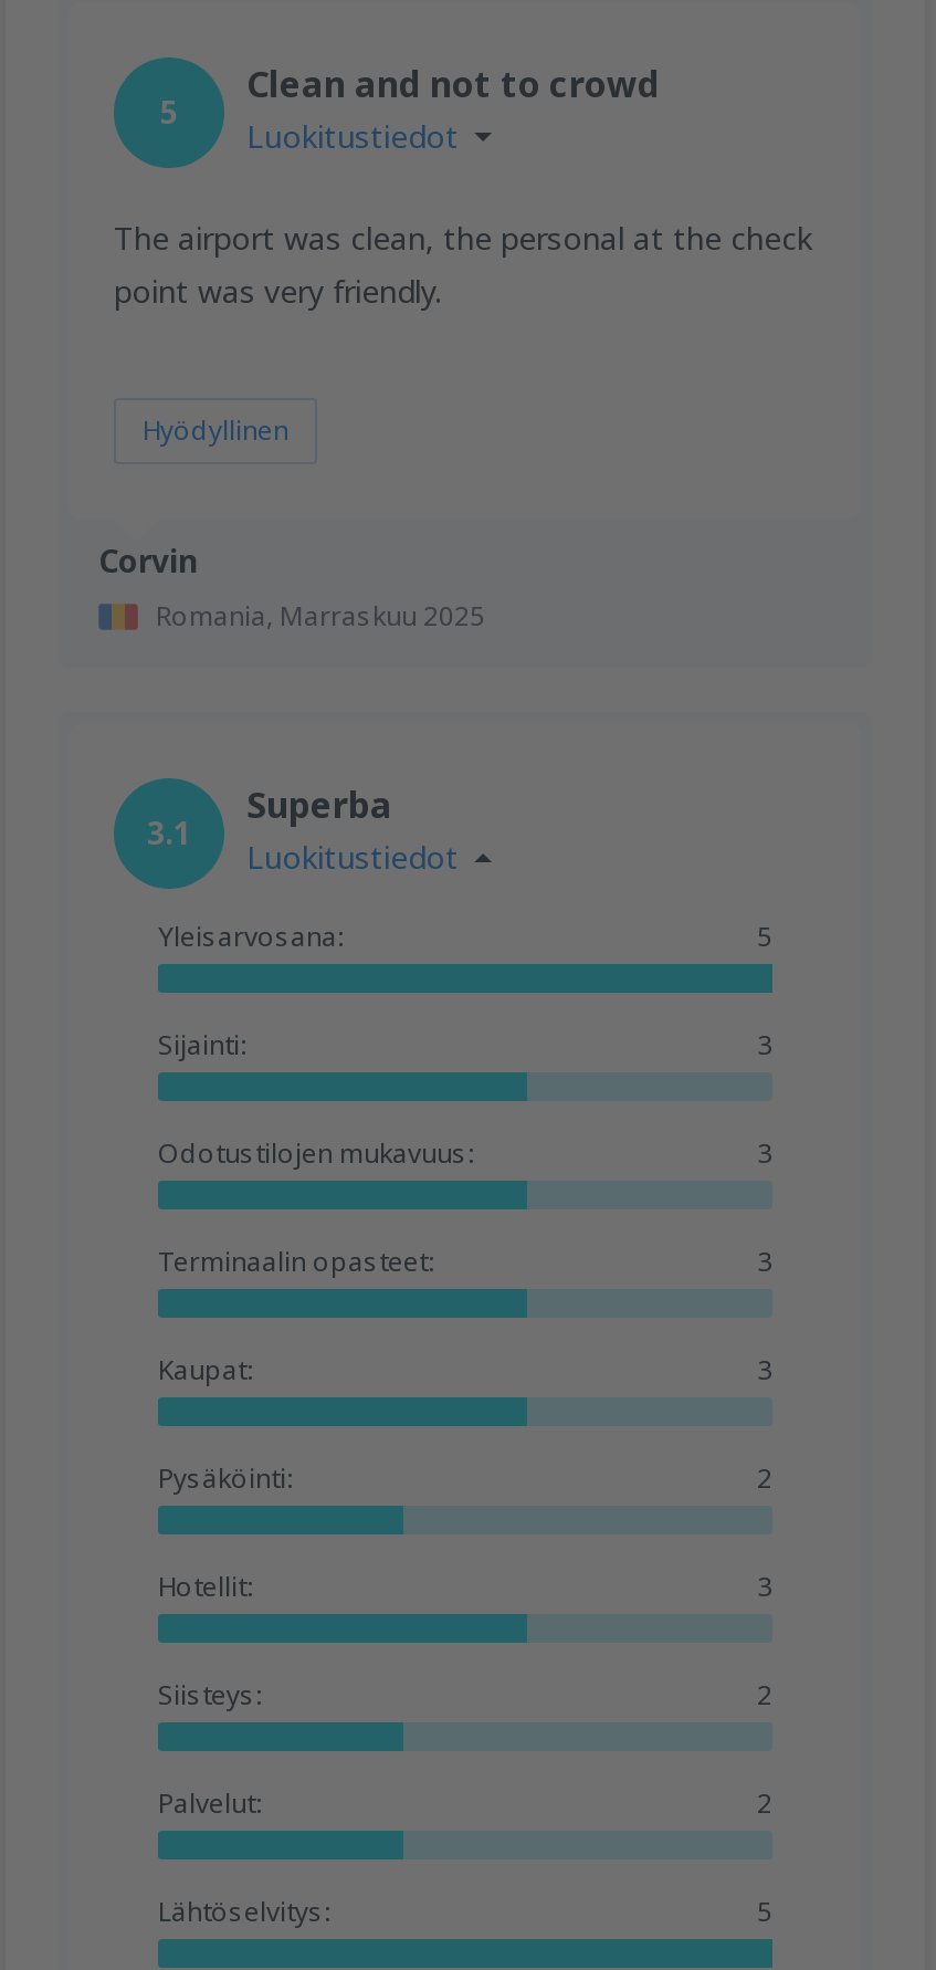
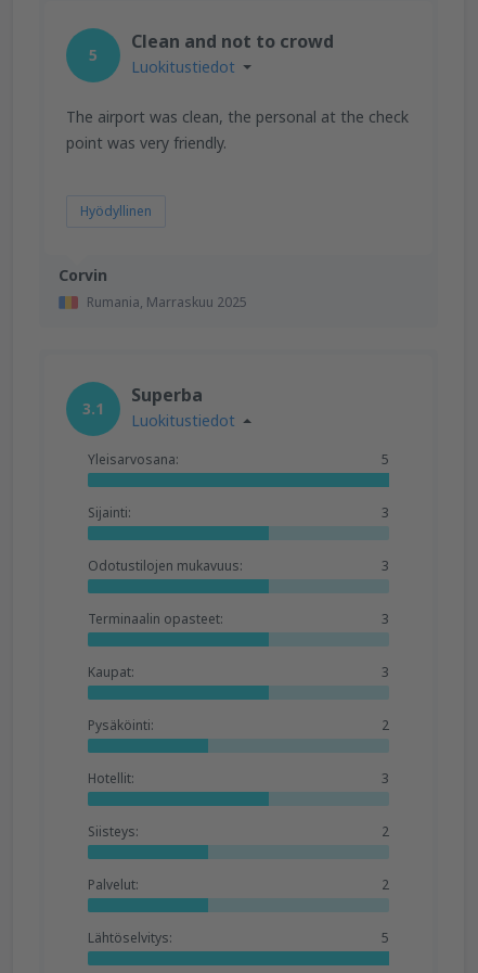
[156,596,485,633] Romania, Marraskuu 2025 -> [87,292,247,311] Rumania, Marraskuu 2025

